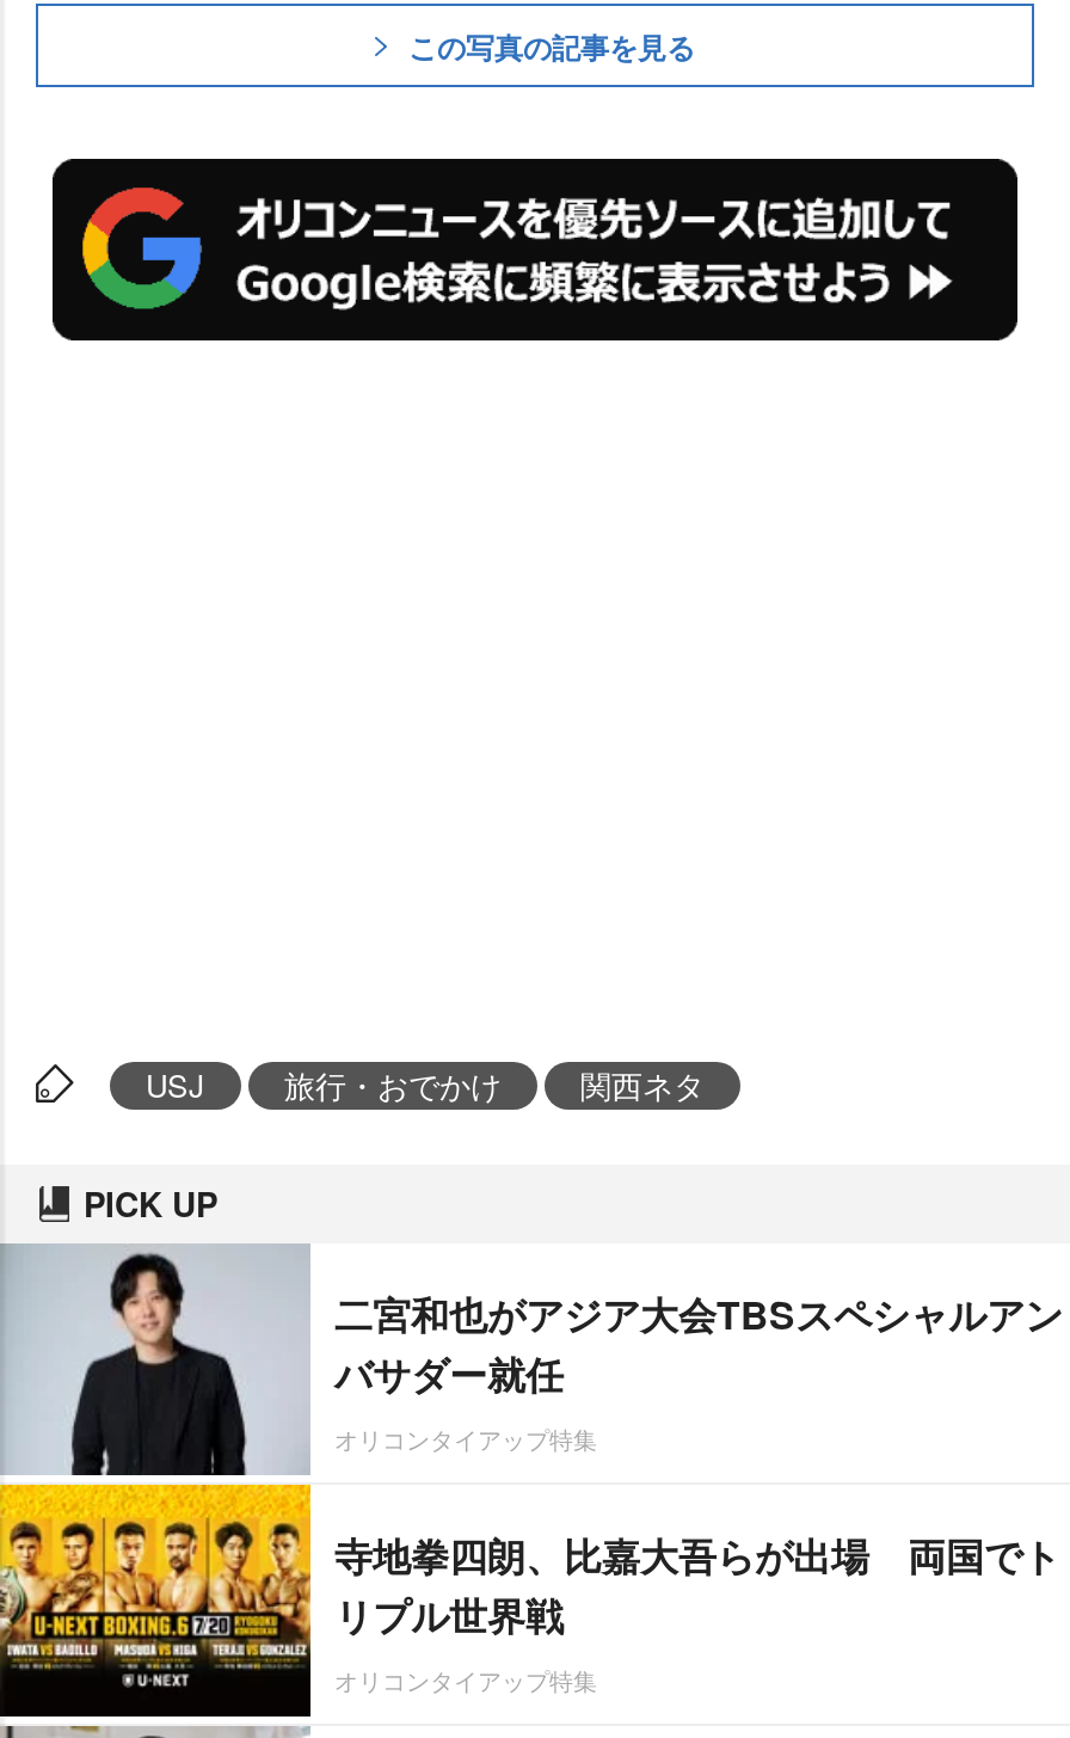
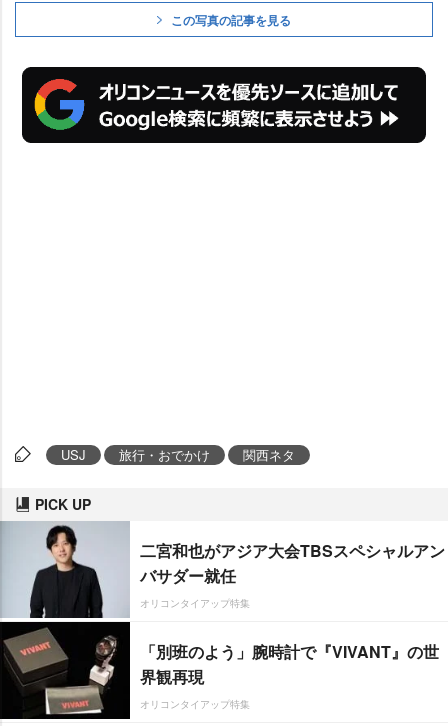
[7,1482,1060,1705] [image] | 寺地拳四朗、比嘉大吾らが出場 両国でト | リプル世界戦 -> [3,621,439,715] [image] | 「別班のよう」腕時計で『VIVANT』の世 | 界観再現

